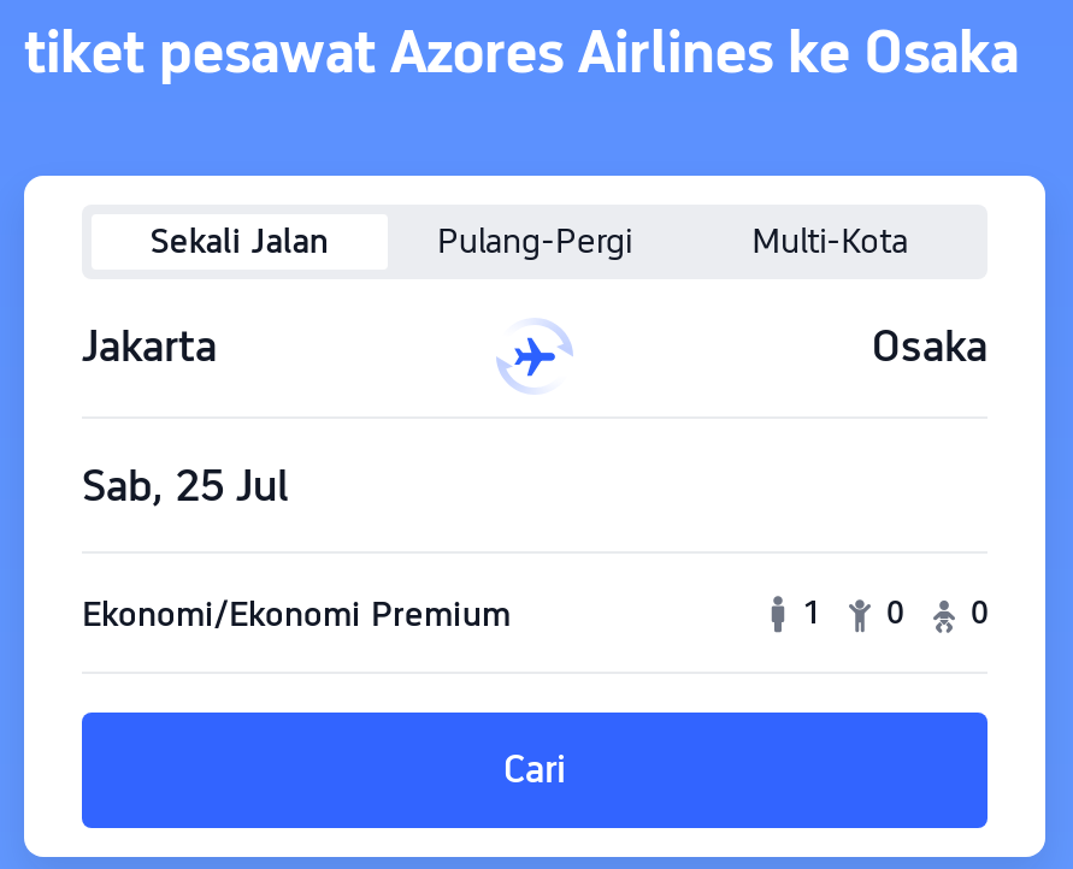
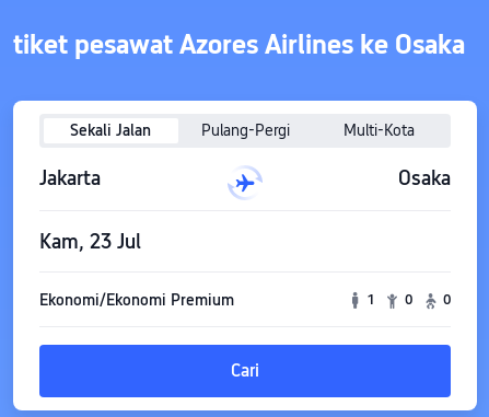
[82,459,289,509] Sab, 25 Jul -> [39,229,141,252] Kam, 23 Jul

